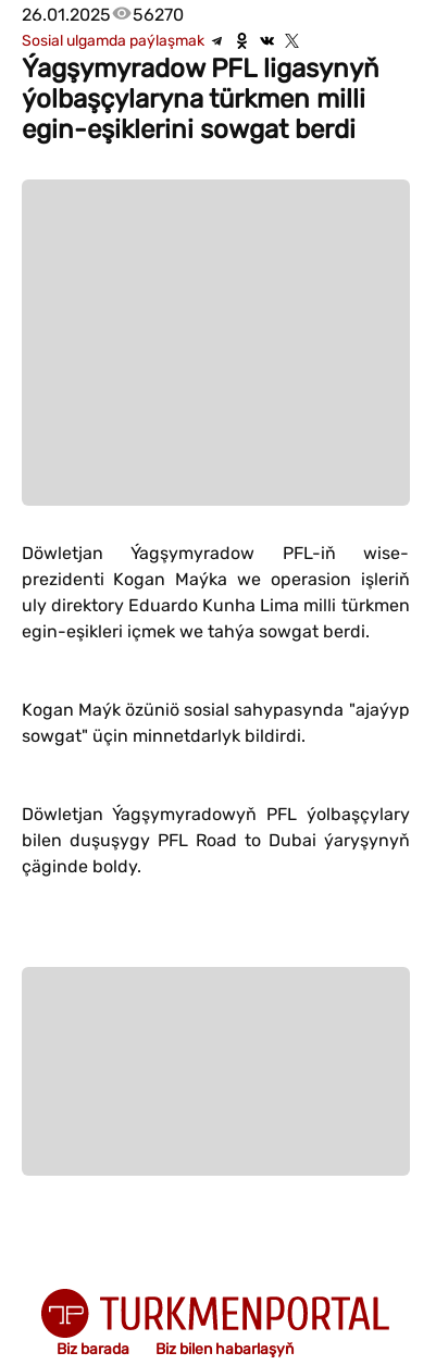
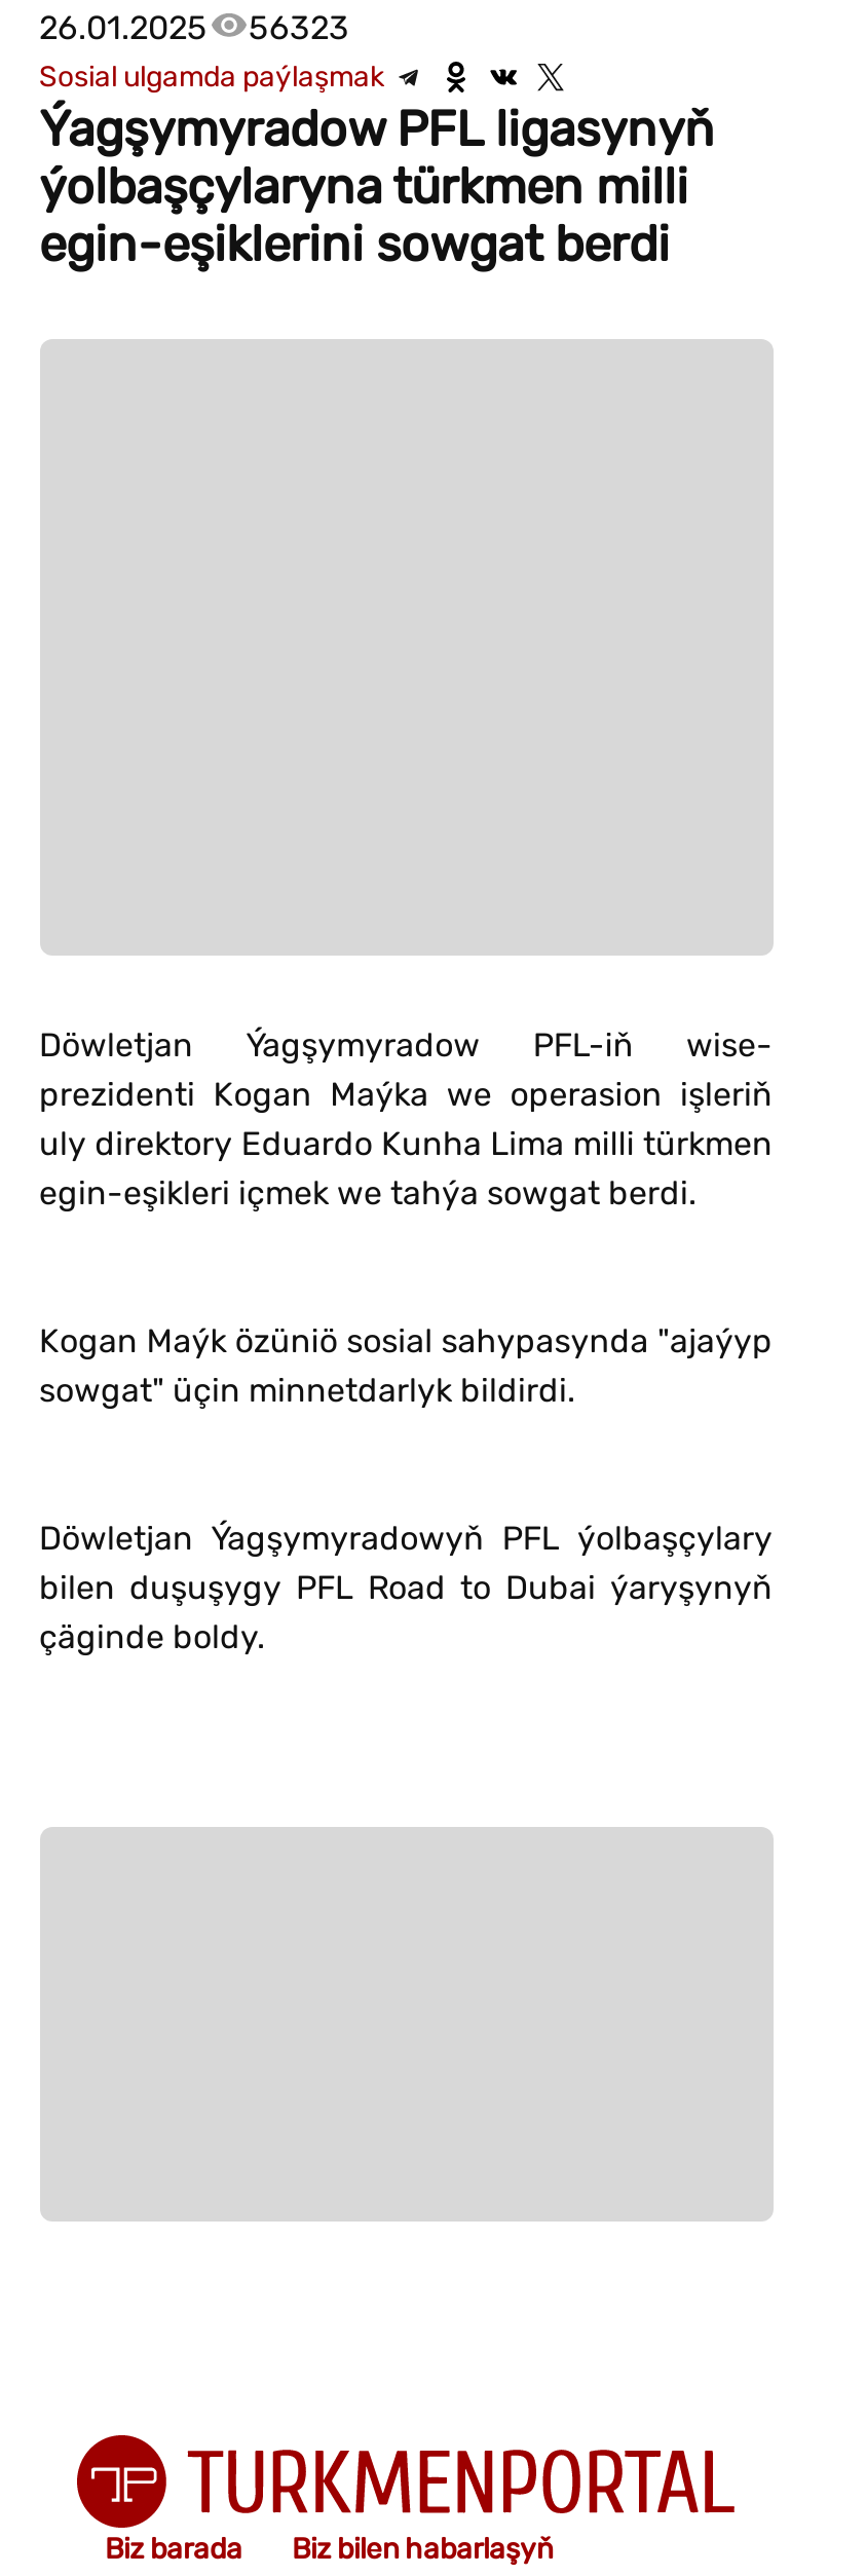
[21,4,183,25] 26.01.2025 56270 -> [39,8,349,47] 26.01.2025 56323

